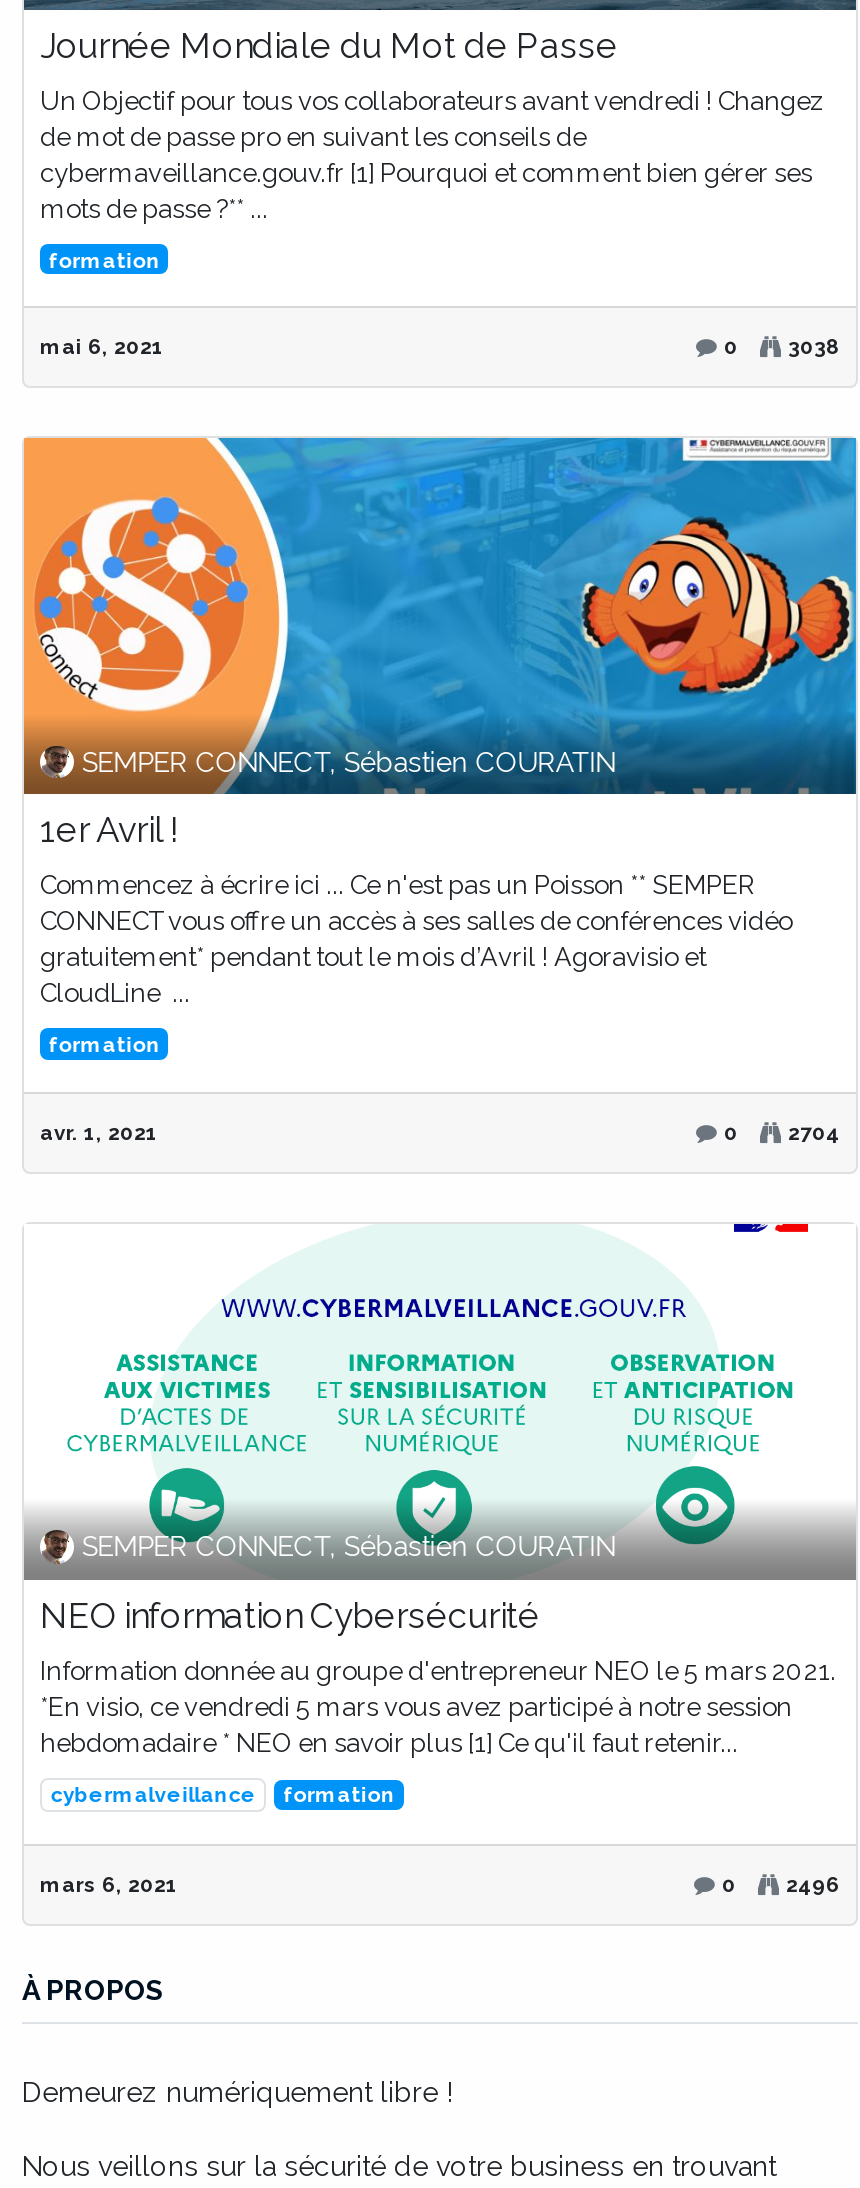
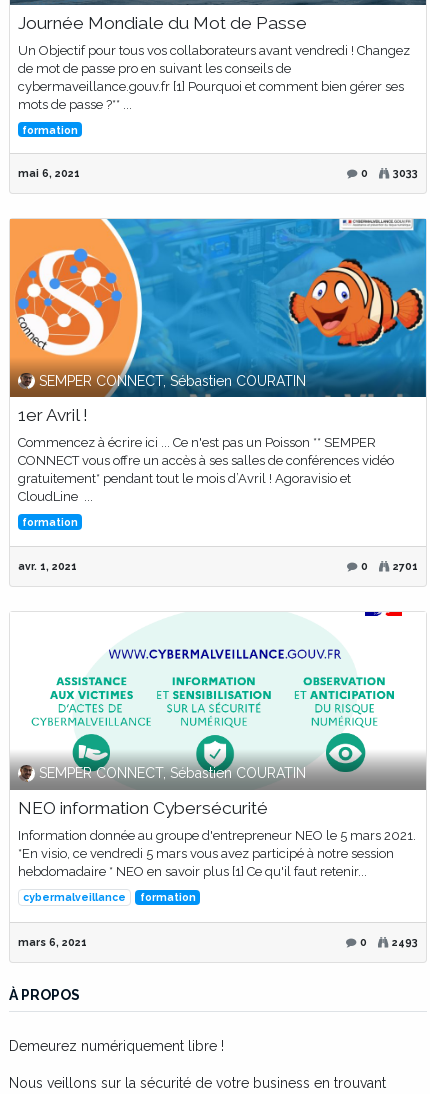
[788,335,840,359] 3038 -> [393,167,418,179] 3033
[788,1119,840,1143] 2704 -> [393,560,418,572] 2701
[786,1872,840,1896] 2496 -> [392,936,418,948] 2493

